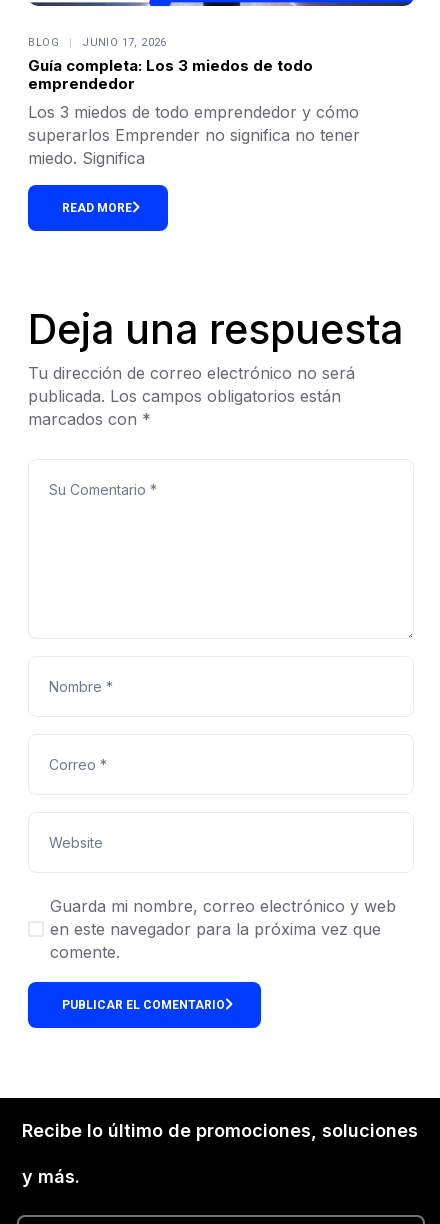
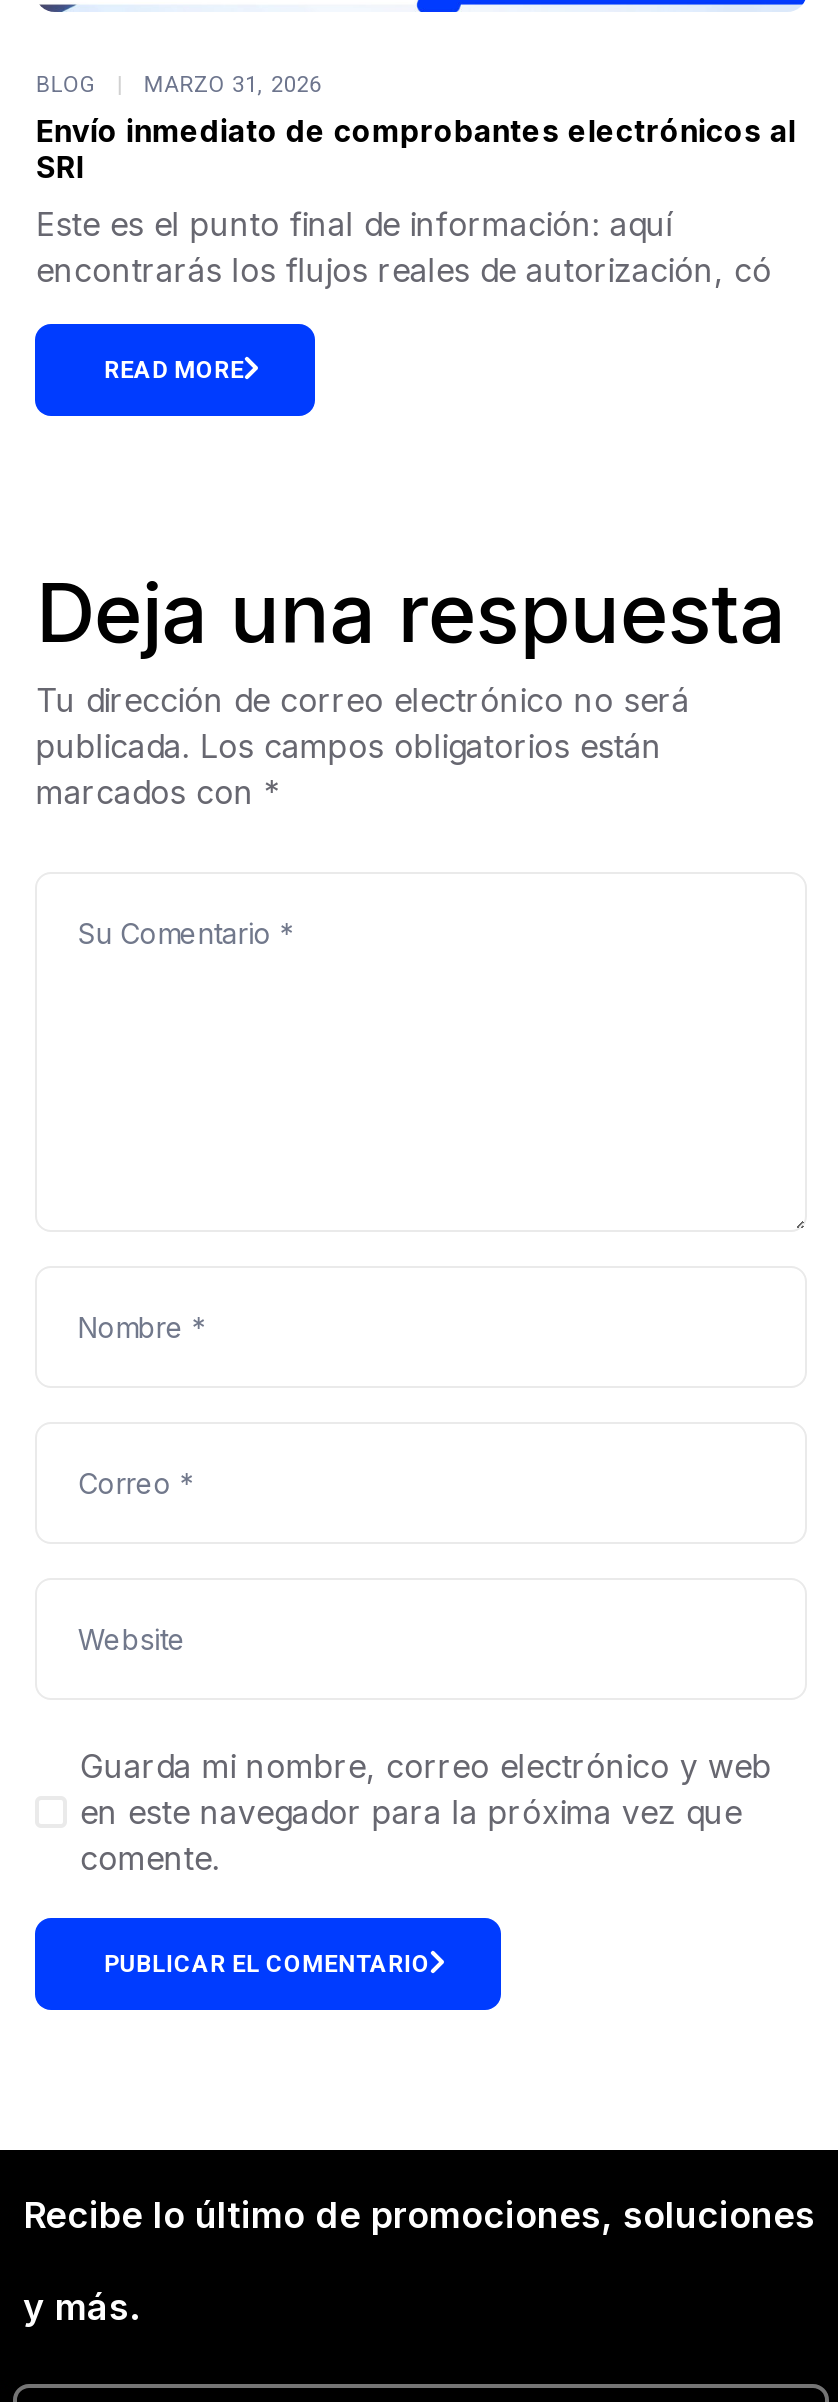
[28,36,360,168] JUNIO 17, 2026 | Guía completa: Los 3 miedos de todo | emprendedor | Los 3 miedos de todo emprendedor y cómo | superarlos Emprender no significa no tener | miedo. Significa -> [36,72,796,290] MARZO 31, 2026 | Envío inmediato de comprobantes electrónicos al | SRI | Este es el punto final de información: aquí | encontrarás los flujos reales de autorización, có

